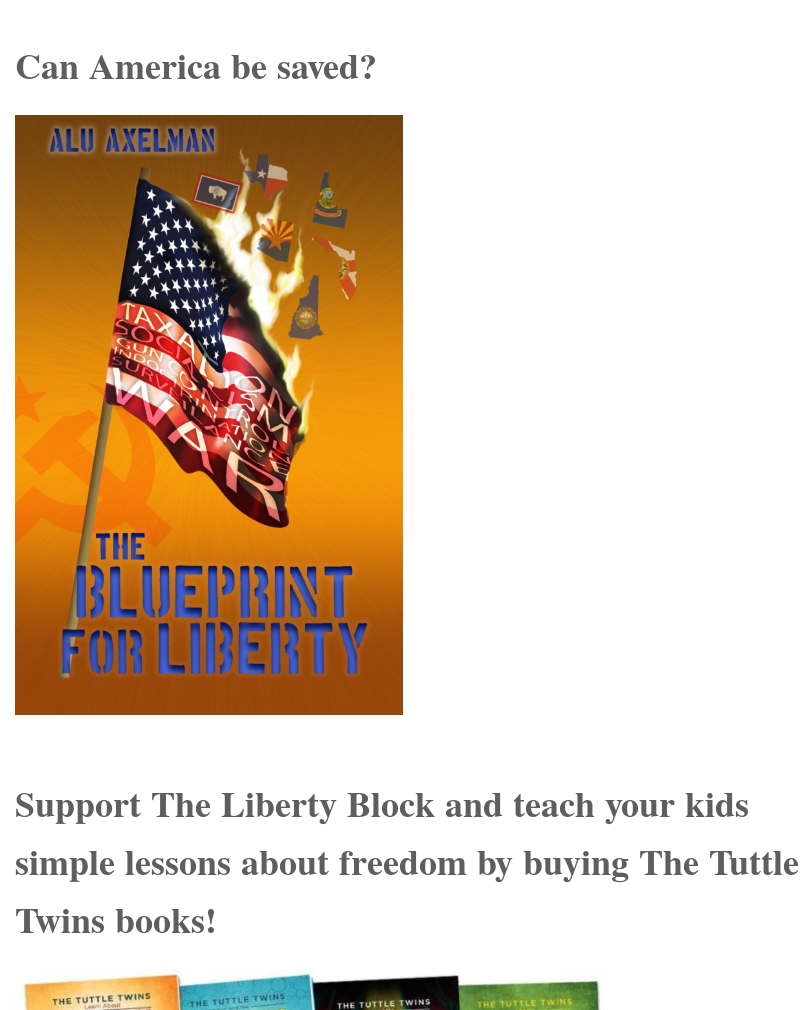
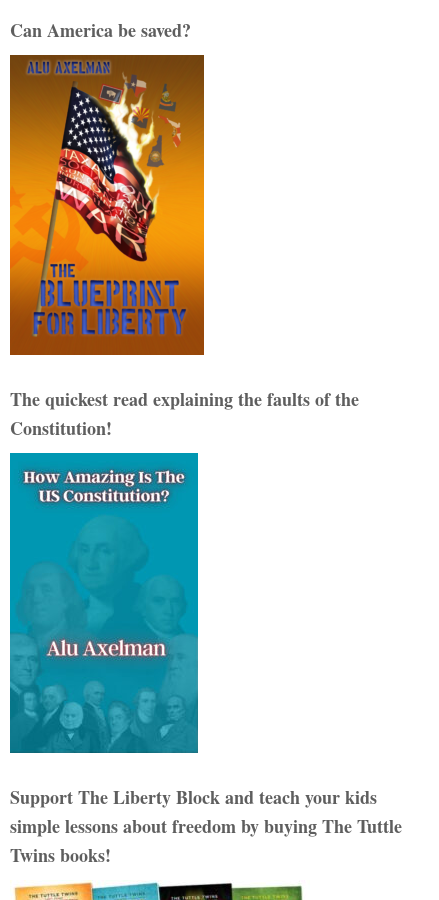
none -> [9,452,204,754] [image]
none -> [10,386,359,441] The quickest read explaining the faults of the | Constitution!

